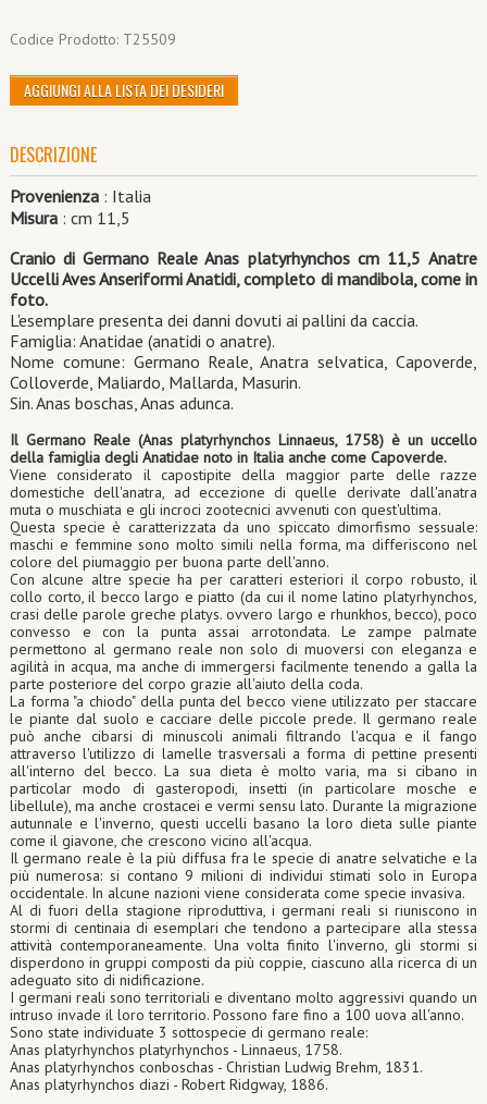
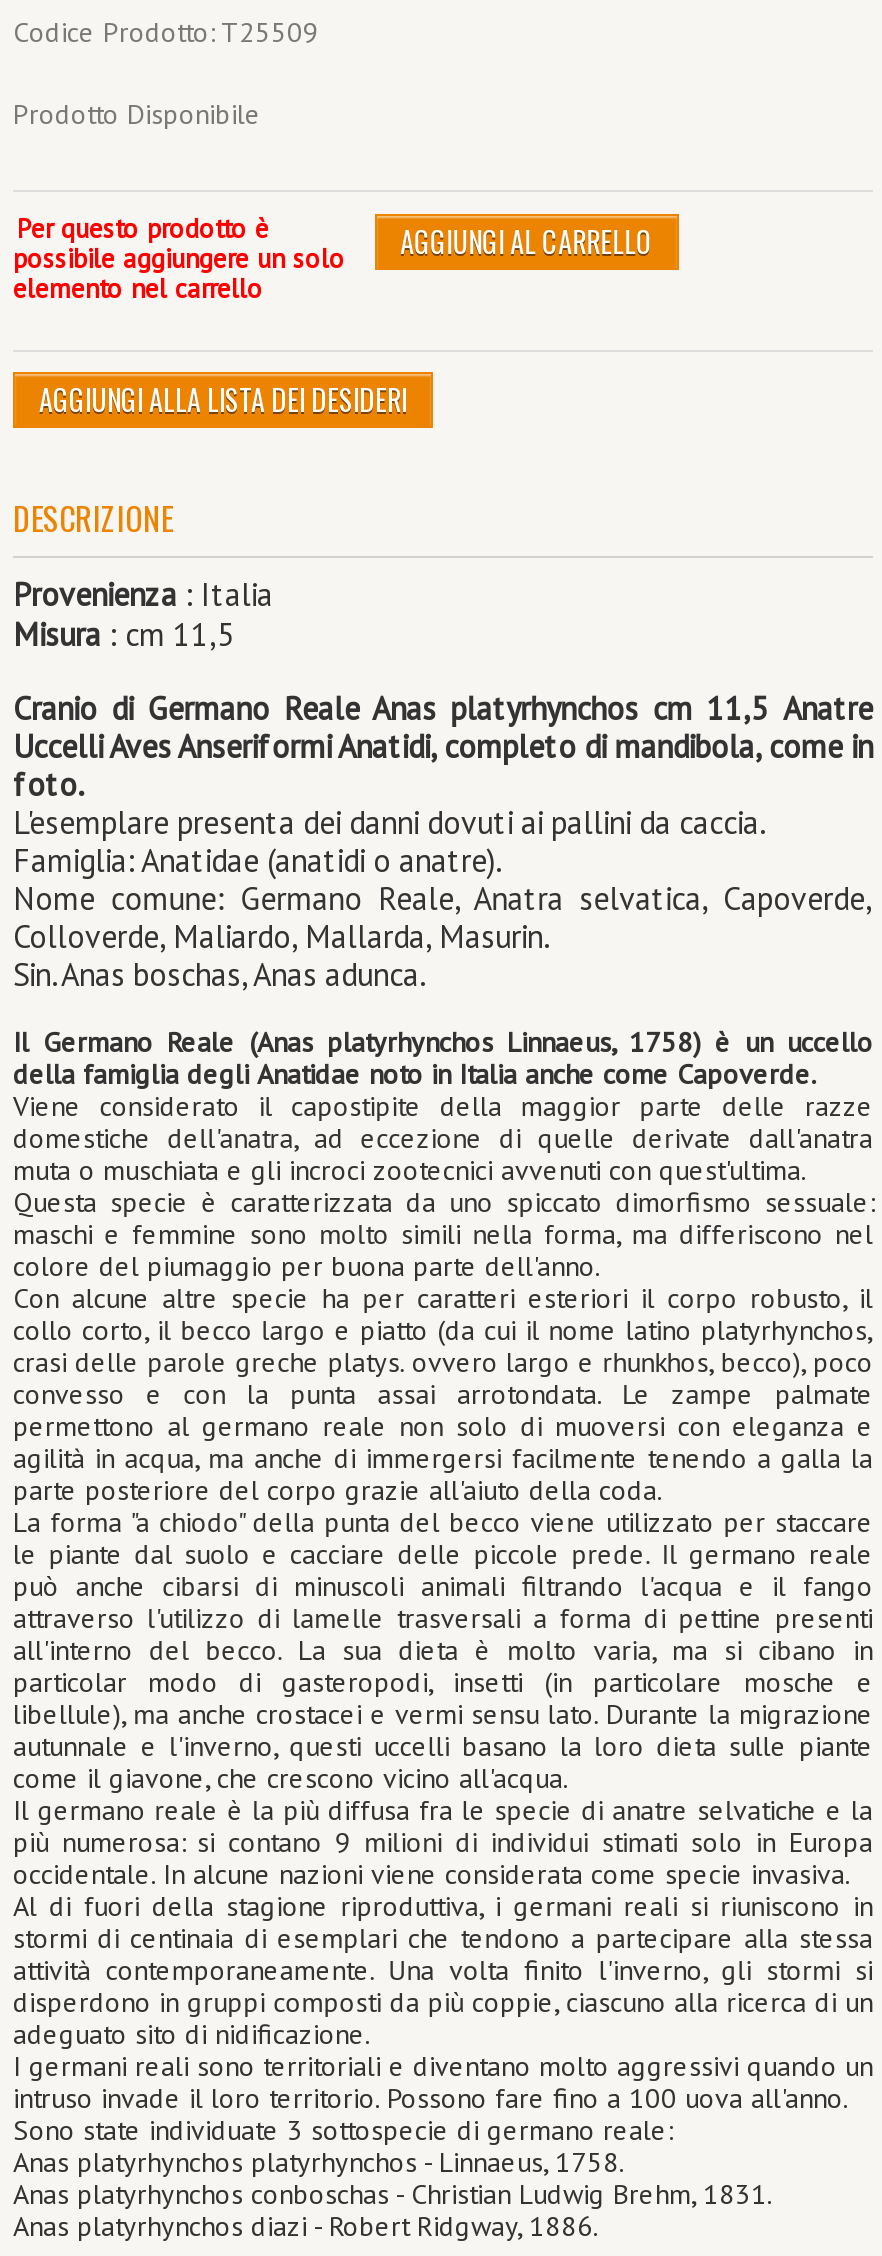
none -> [13,96,345,306] Prodotto Disponibile | Per questo prodotto è | possibile aggiungere un solo | elemento nel carrello
none -> [400,220,652,262] AGGIUNGI AL CARRELLO

